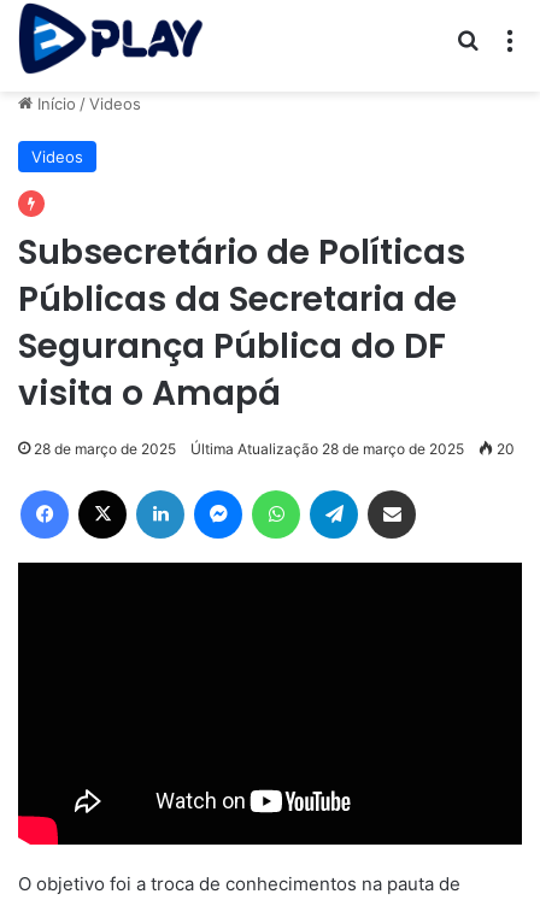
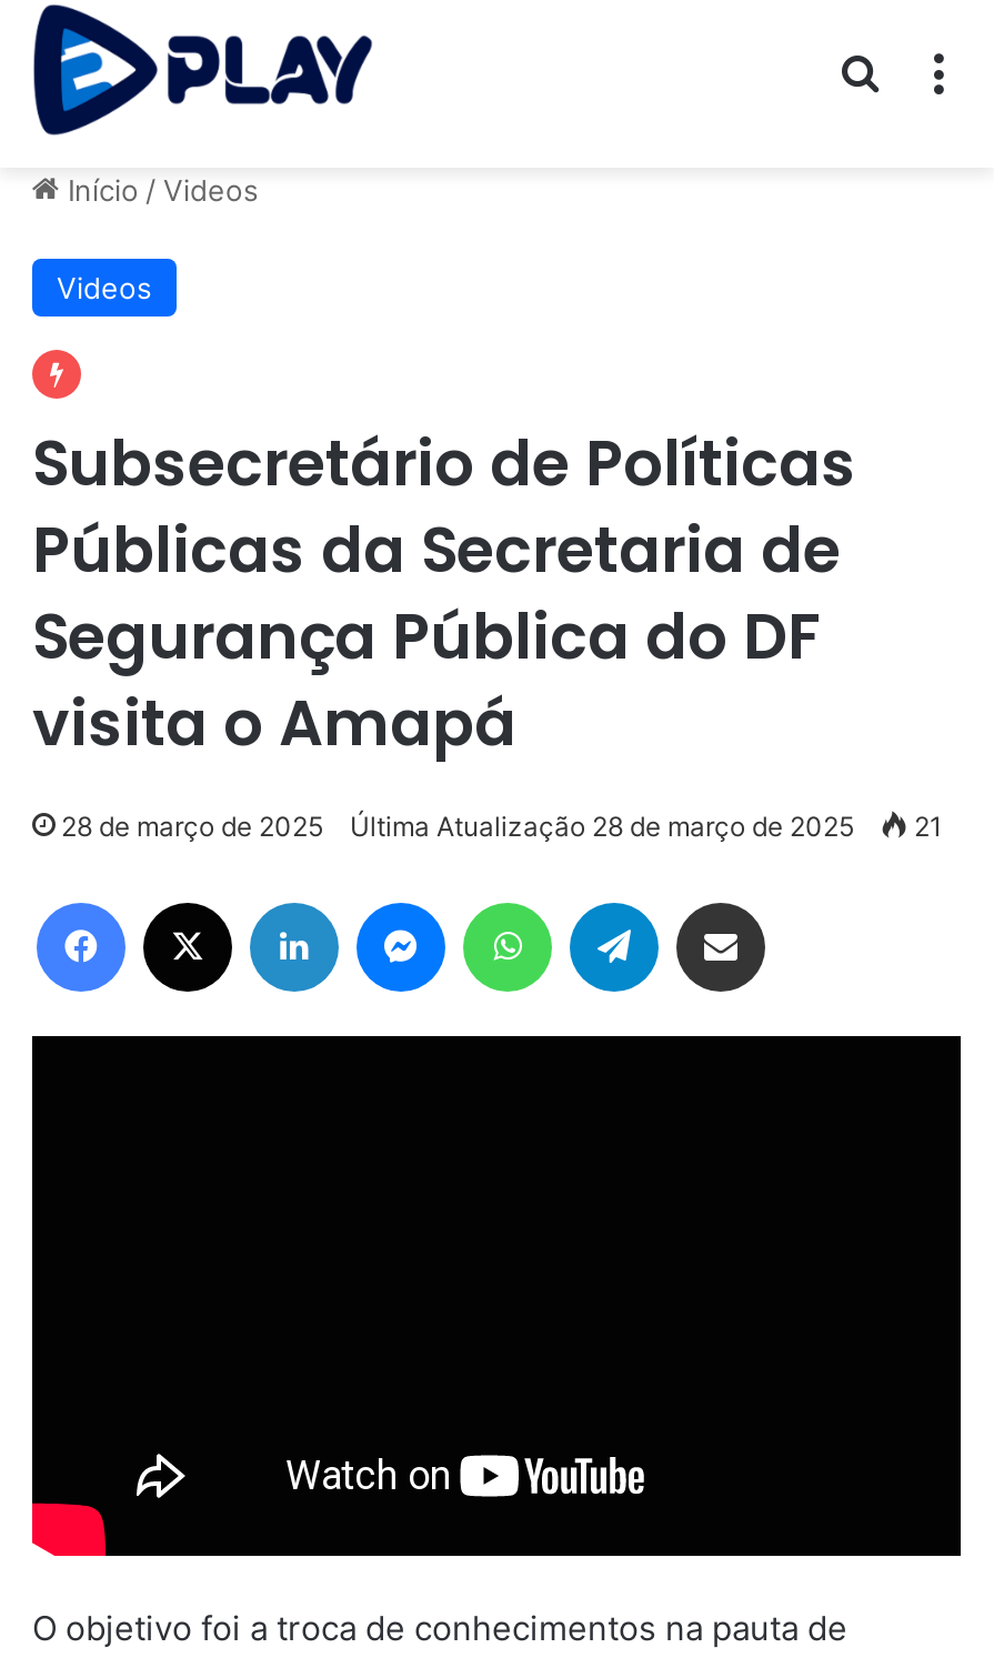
[34,440,515,458] 28 de março de 2025 Última Atualização 28 de março de 2025 20 -> [61,810,943,843] 28 de março de 2025 Última Atualização 28 de março de 2025 21

